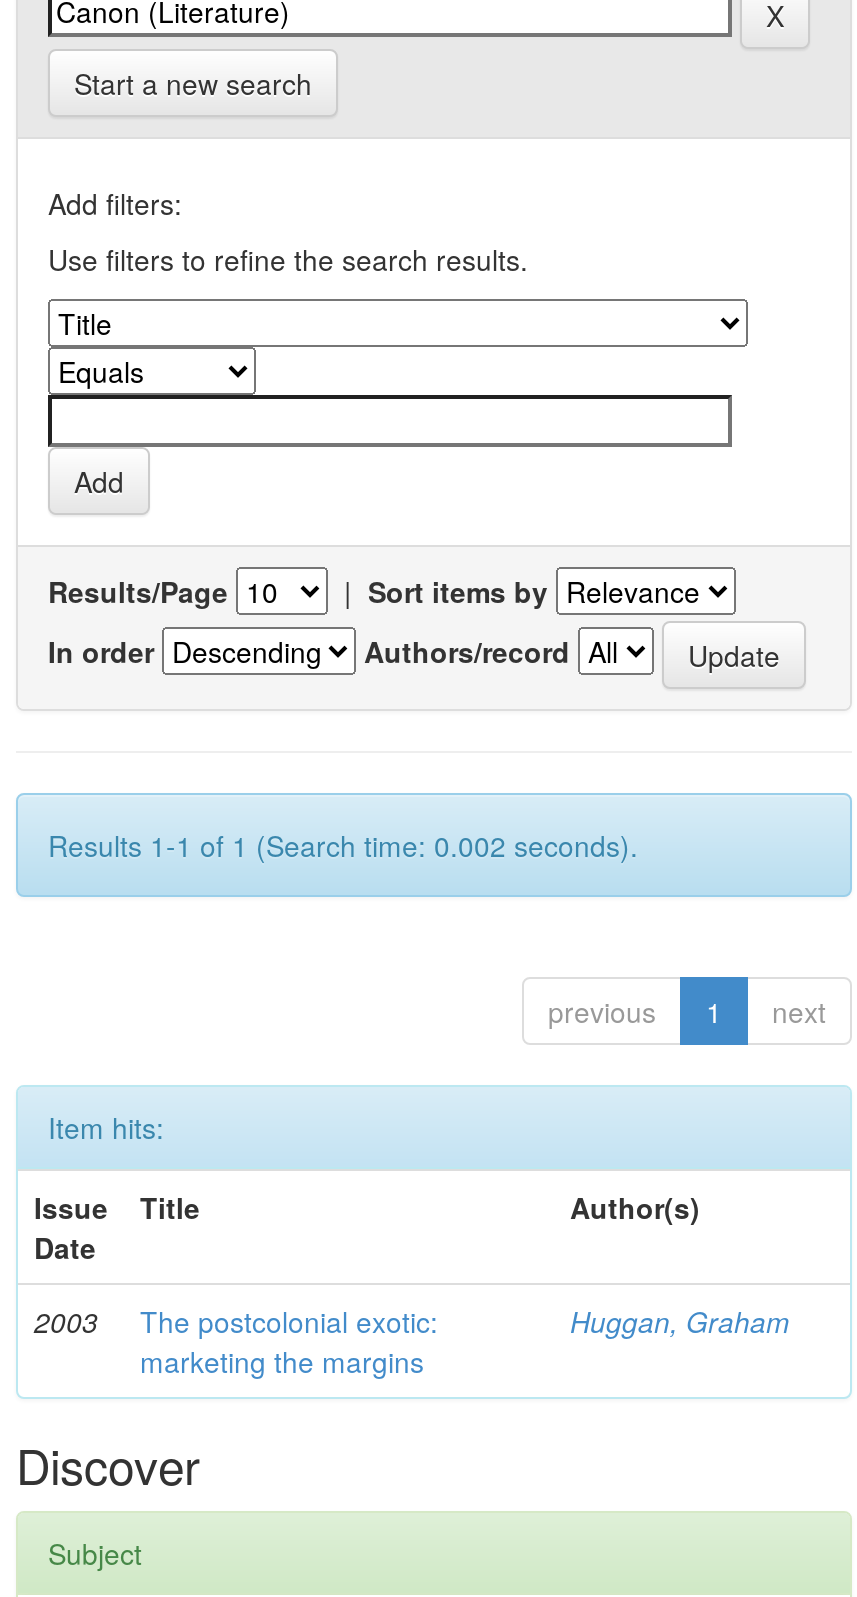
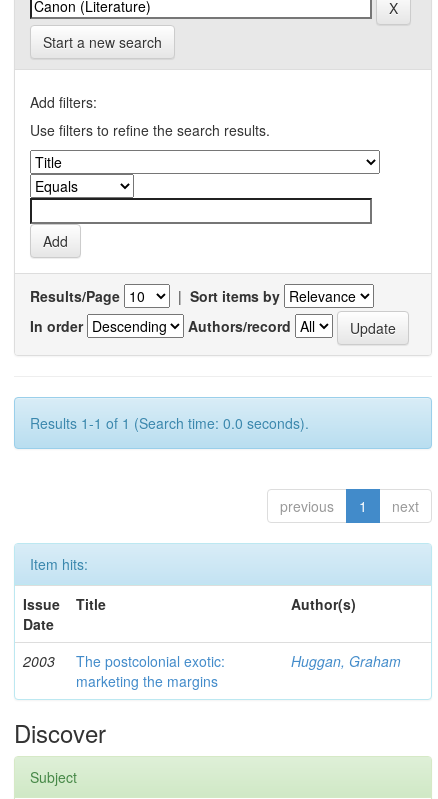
[48,825,638,865] Results 1-1 of 1 (Search time: 0.002 seconds). -> [30,413,309,433] Results 1-1 of 1 (Search time: 0.0 seconds).

